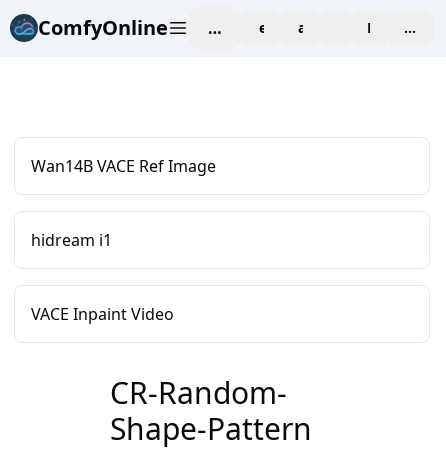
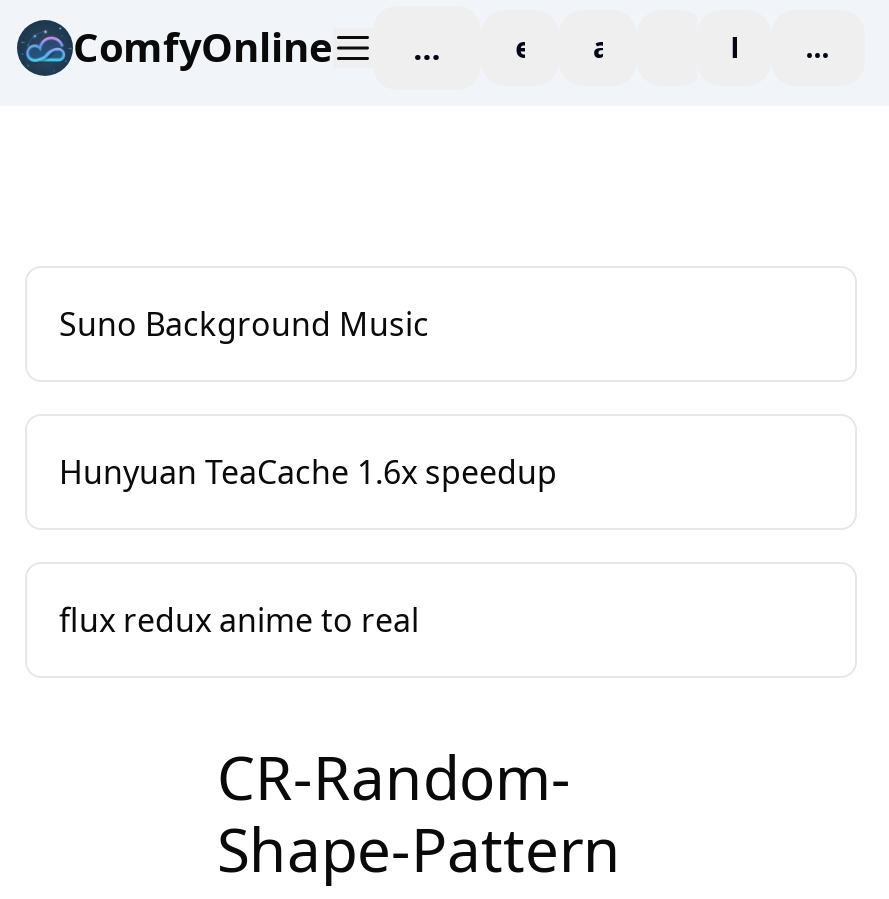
[31,155,216,177] Wan14B VACE Ref Image -> [59,302,429,346] Suno Background Music
[31,229,112,251] hidream i1 -> [59,450,557,494] Hunyuan TeaCache 1.6x speedup
[31,303,174,325] VACE Inpaint Video -> [59,598,419,642] flux redux anime to real

